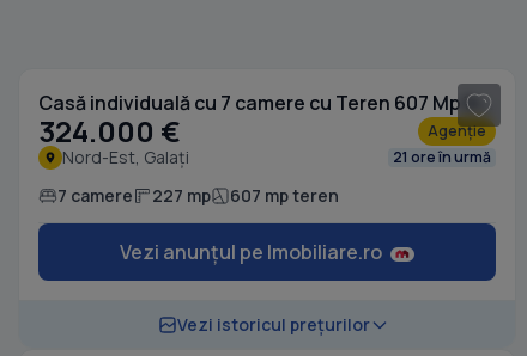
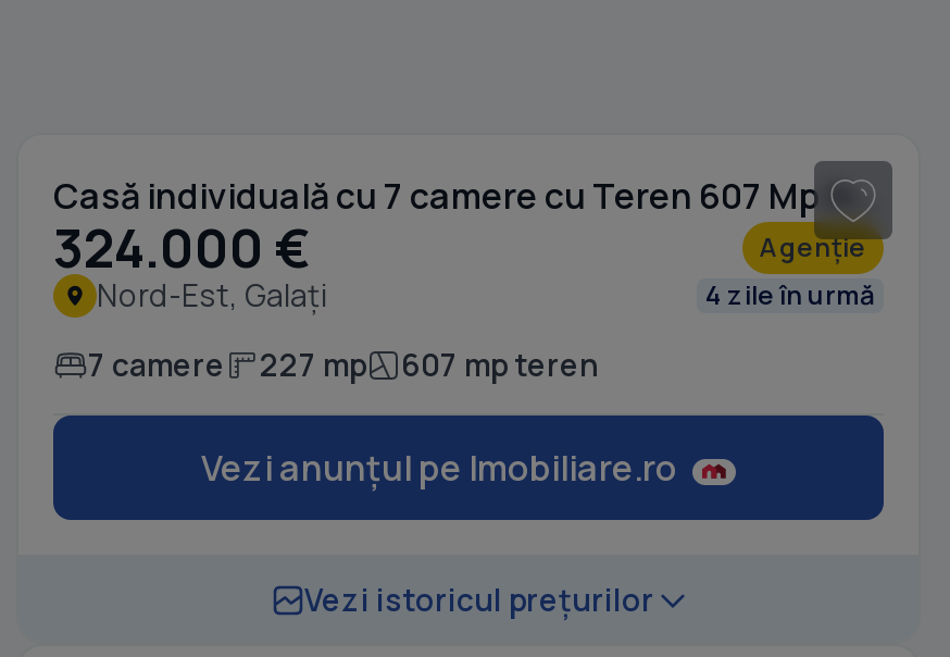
[393,147,491,167] 21 ore în urmă -> [705,276,875,313] 4 zile în urmă

